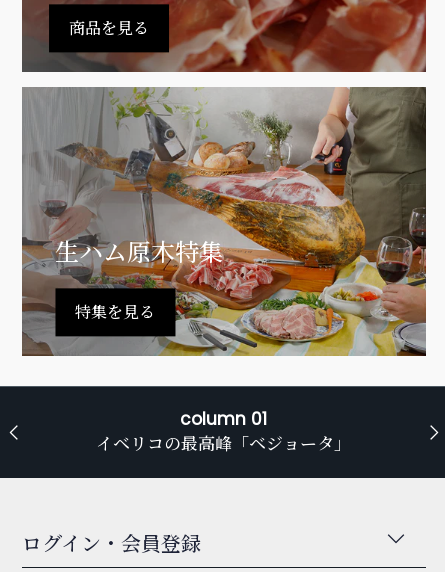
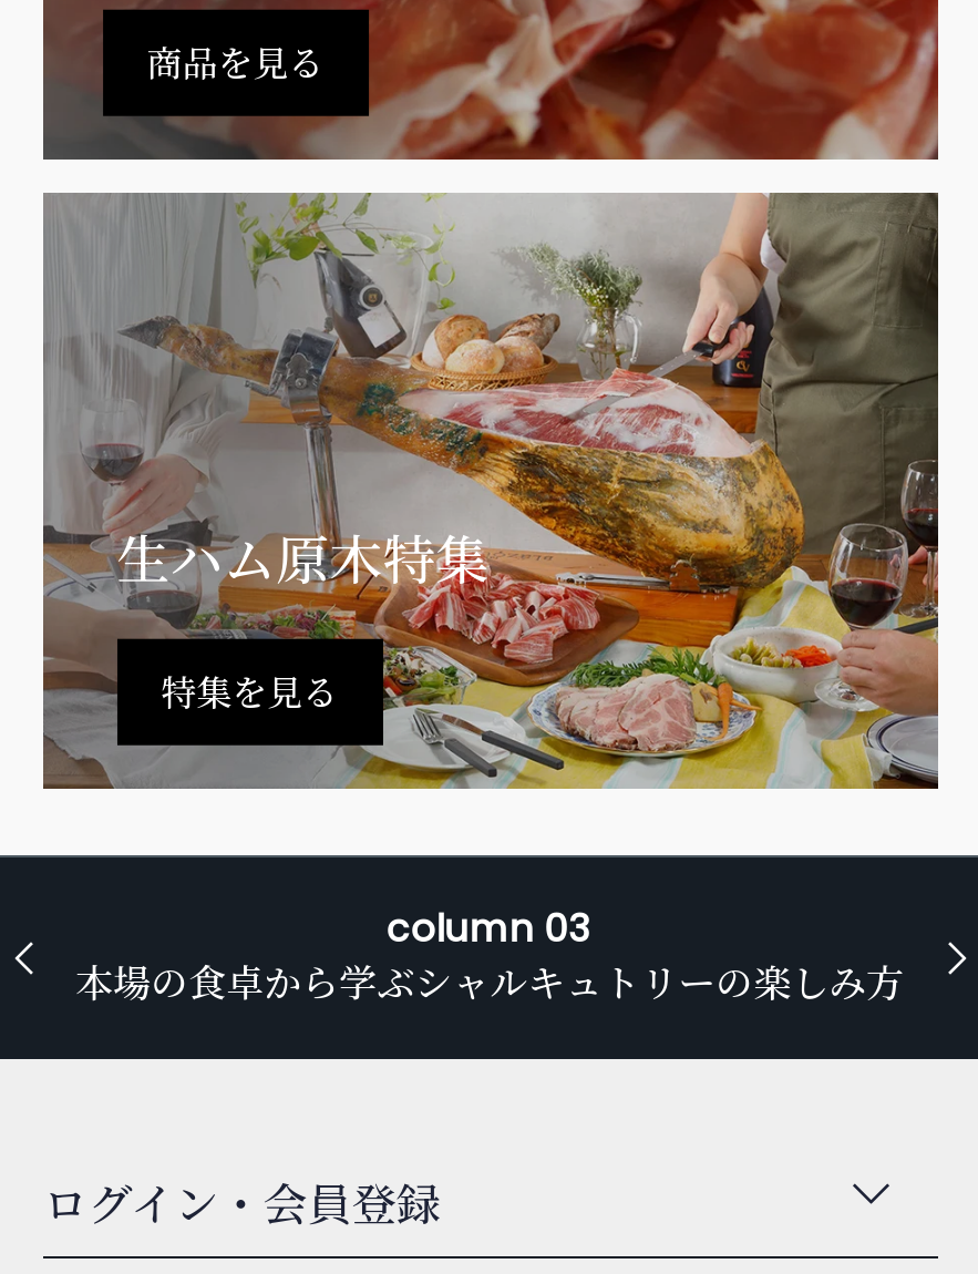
[96,407,351,456] column 01 | イベリコの最高峰「ベジョータ」 -> [76,902,904,1011] column 03 | 本場の食卓から学ぶシャルキュトリーの楽しみ方

